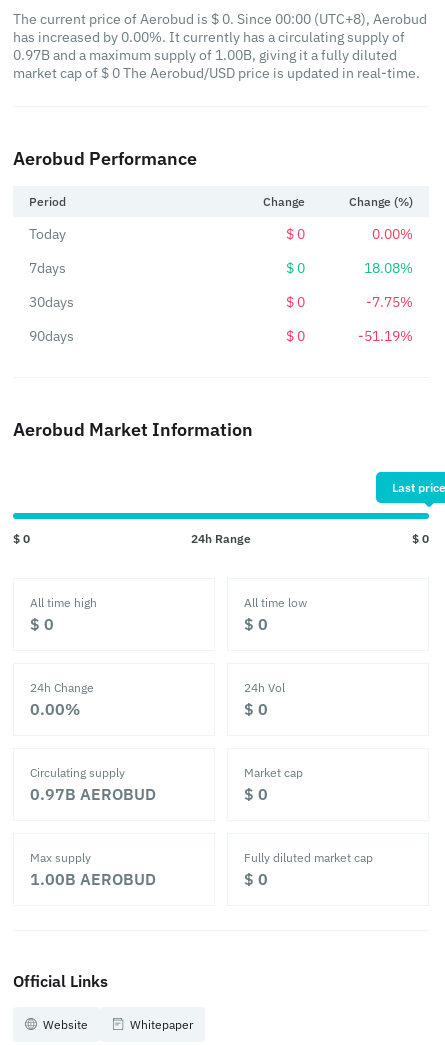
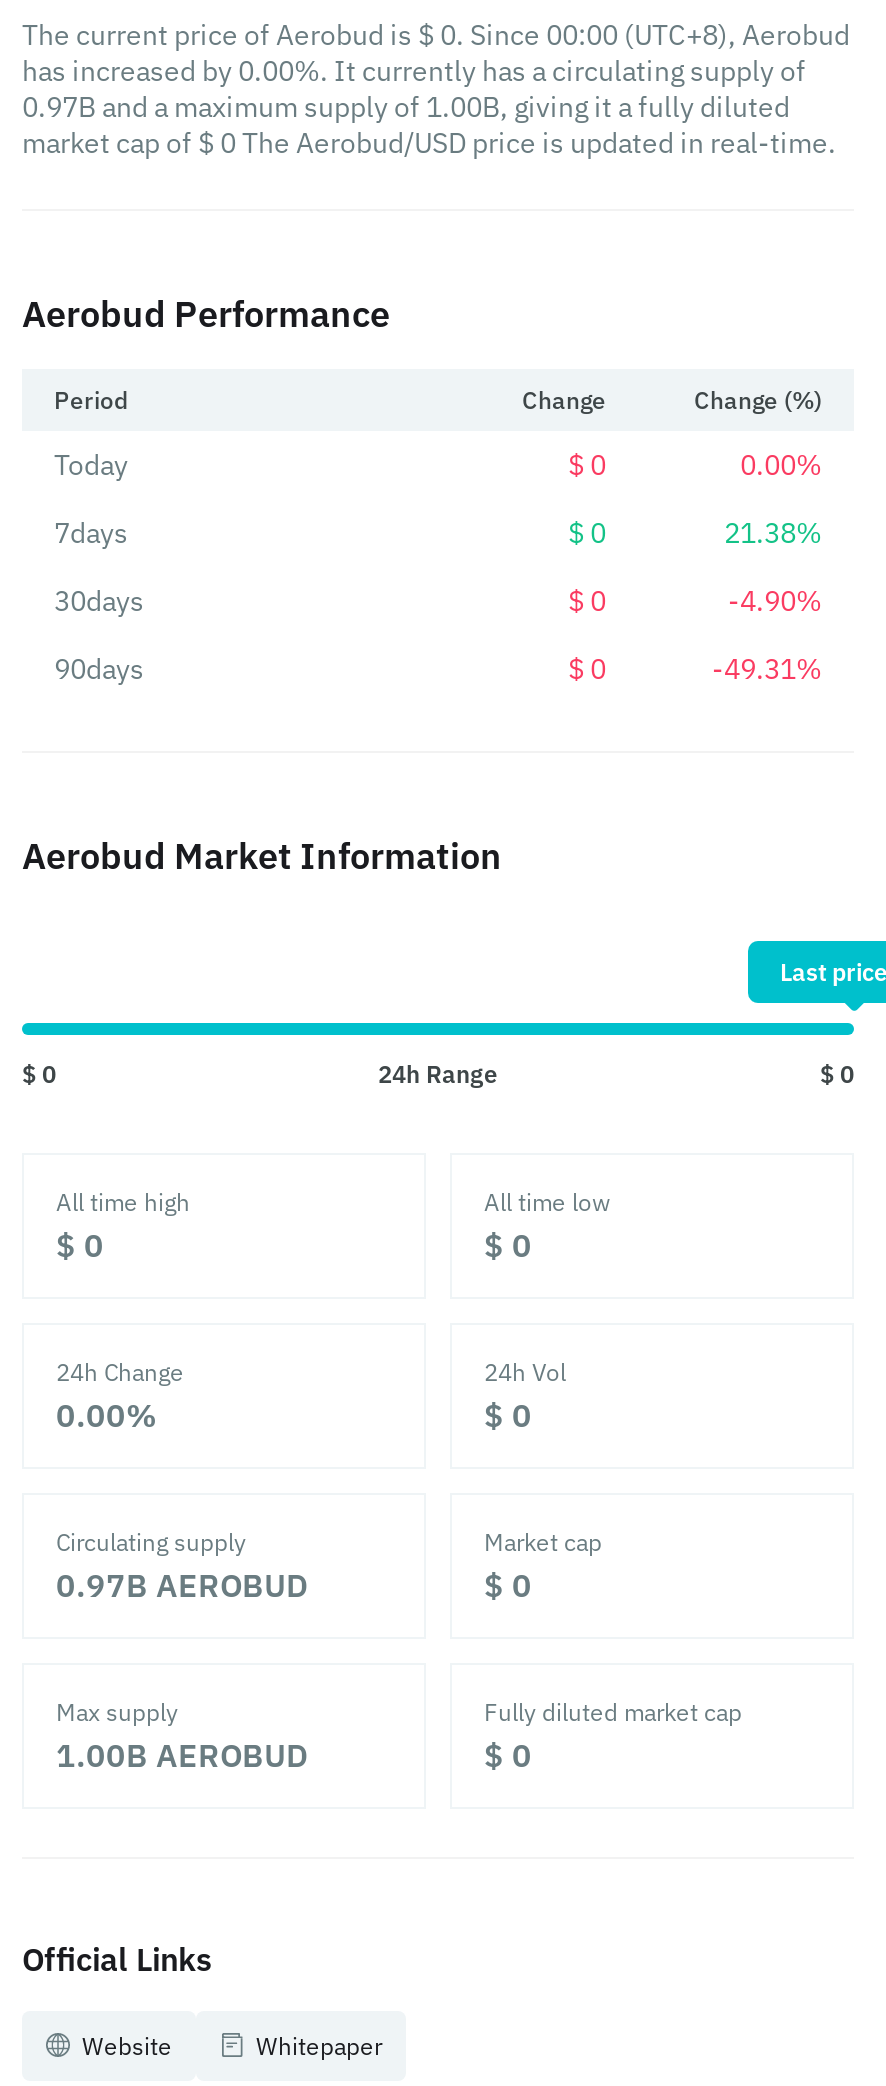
[364,259,413,277] 18.08% -> [724,515,822,551] 21.38%
[366,293,413,311] -7.75% -> [728,583,822,619] -4.90%
[358,327,413,345] -51.19% -> [712,651,822,687] -49.31%

